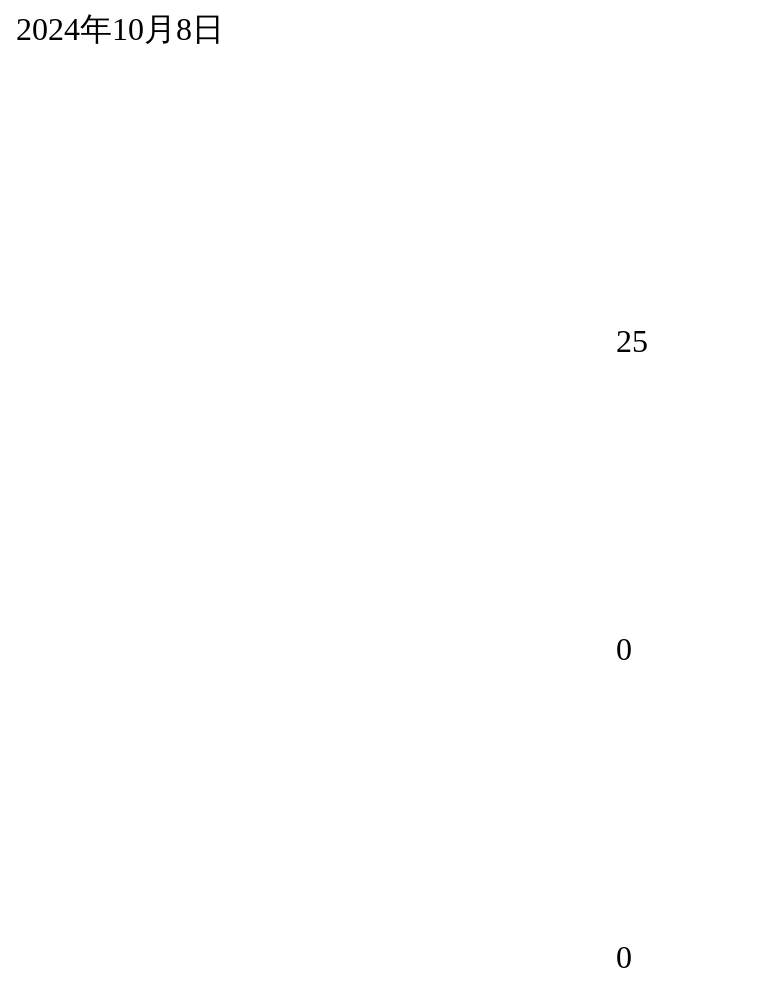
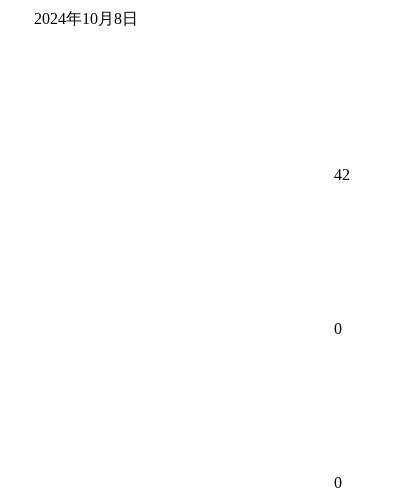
[616,323,648,357] 25 -> [334,166,350,183] 42

